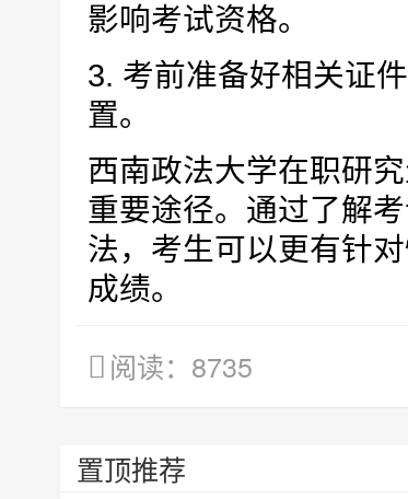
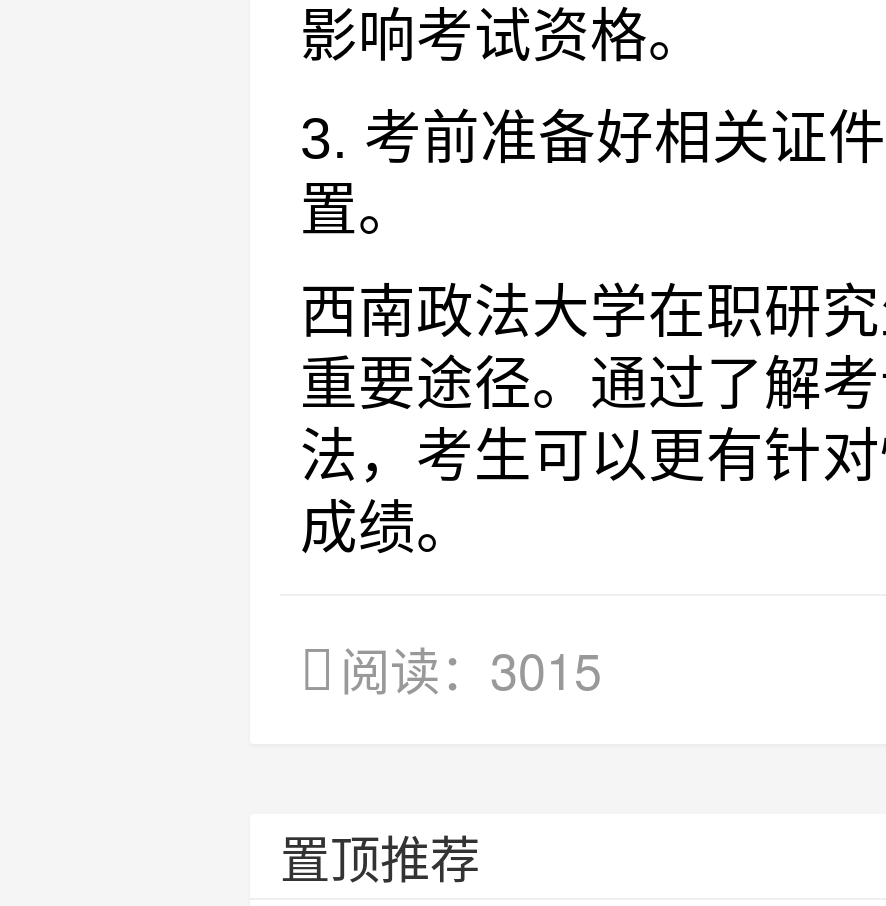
[109,346,253,385] 阅读：8735 -> [340,632,602,704] 阅读：3015

